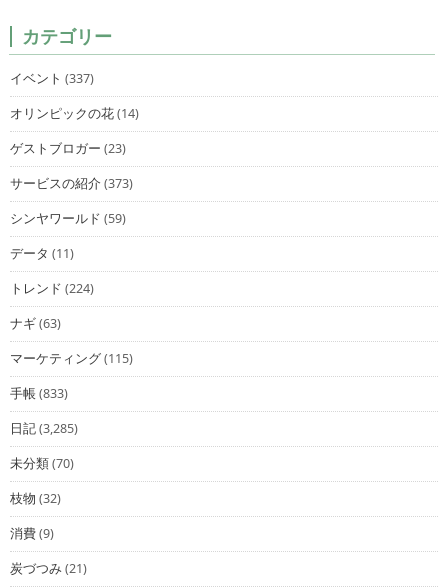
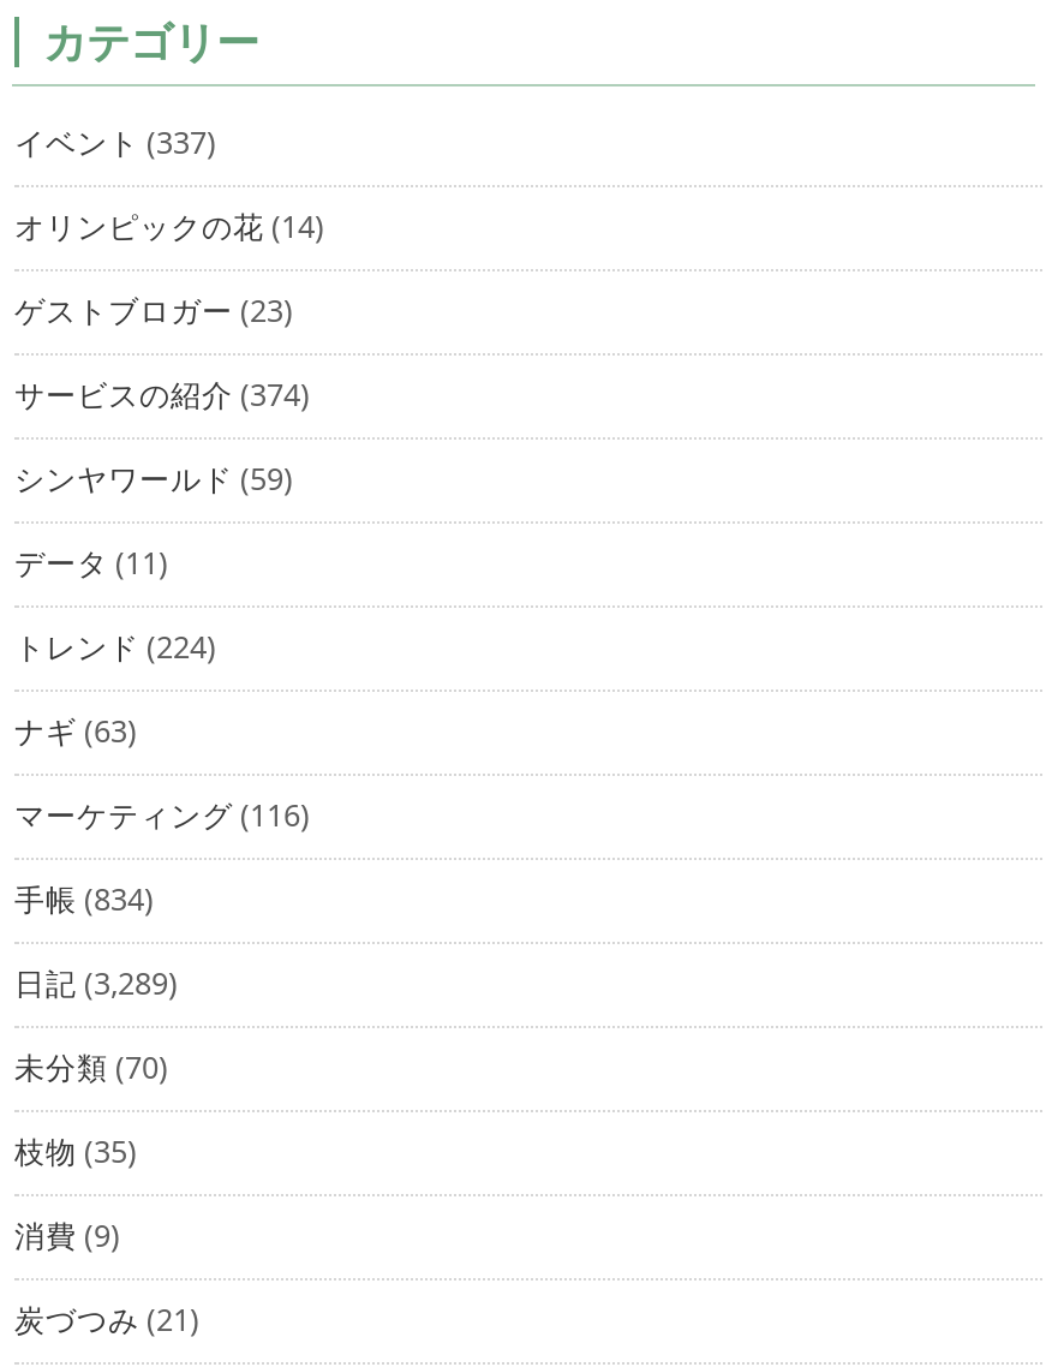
[10,175,133,192] サービスの紹介(373) -> [14,376,310,416] サービスの紹介(374)
[10,350,133,367] マーケティング(115) -> [14,796,310,837] マーケティング(116)
[10,385,68,402] 手帳(833) -> [14,880,154,921] 手帳(834)
[10,420,78,437] 日記(3,285) -> [14,964,178,1005] 日記(3,289)
[10,490,61,507] 枝物(32) -> [14,1132,137,1173] 枝物(35)

